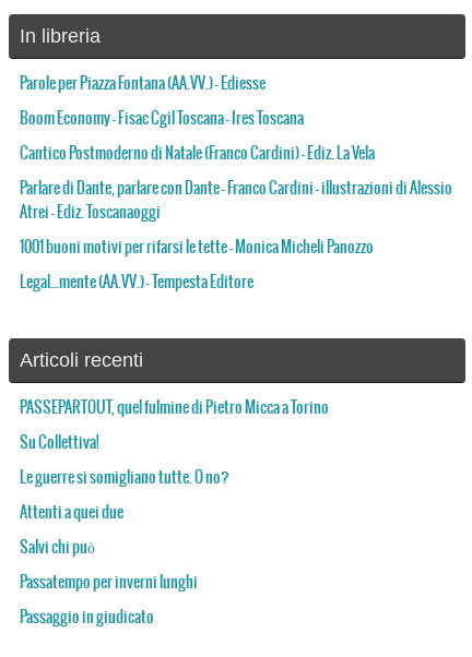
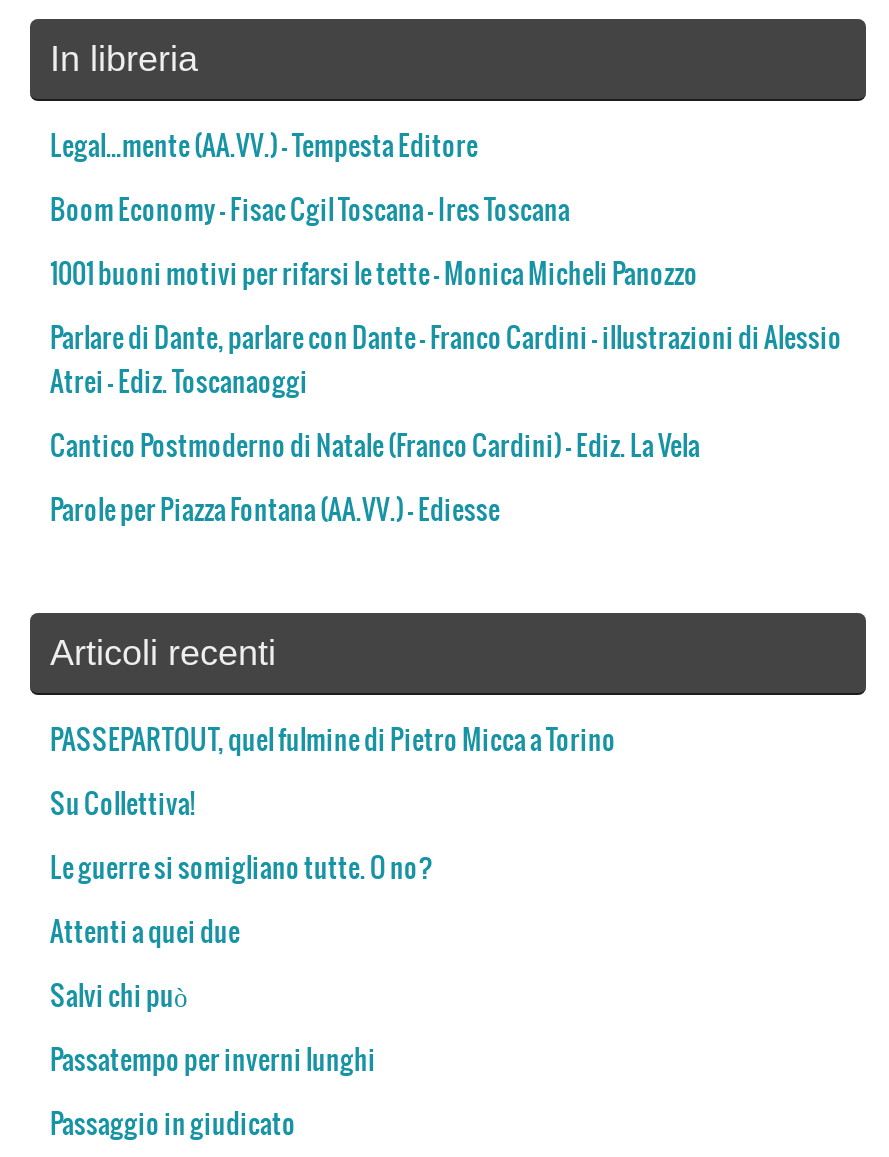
moved [20,76,265,93] -> [50,496,500,528]: Parole per Piazza Fontana (AA.VV.) – Ediesse
moved [20,146,375,163] -> [50,432,700,464]: Cantico Postmoderno di Natale (Franco Cardini) – Ediz. La Vela
moved [20,239,374,257] -> [50,260,698,292]: 1001 buoni motivi per rifarsi le tette – Monica Micheli Panozzo
moved [20,274,253,292] -> [50,132,478,164]: Legal…mente (AA.VV.) – Tempesta Editore

